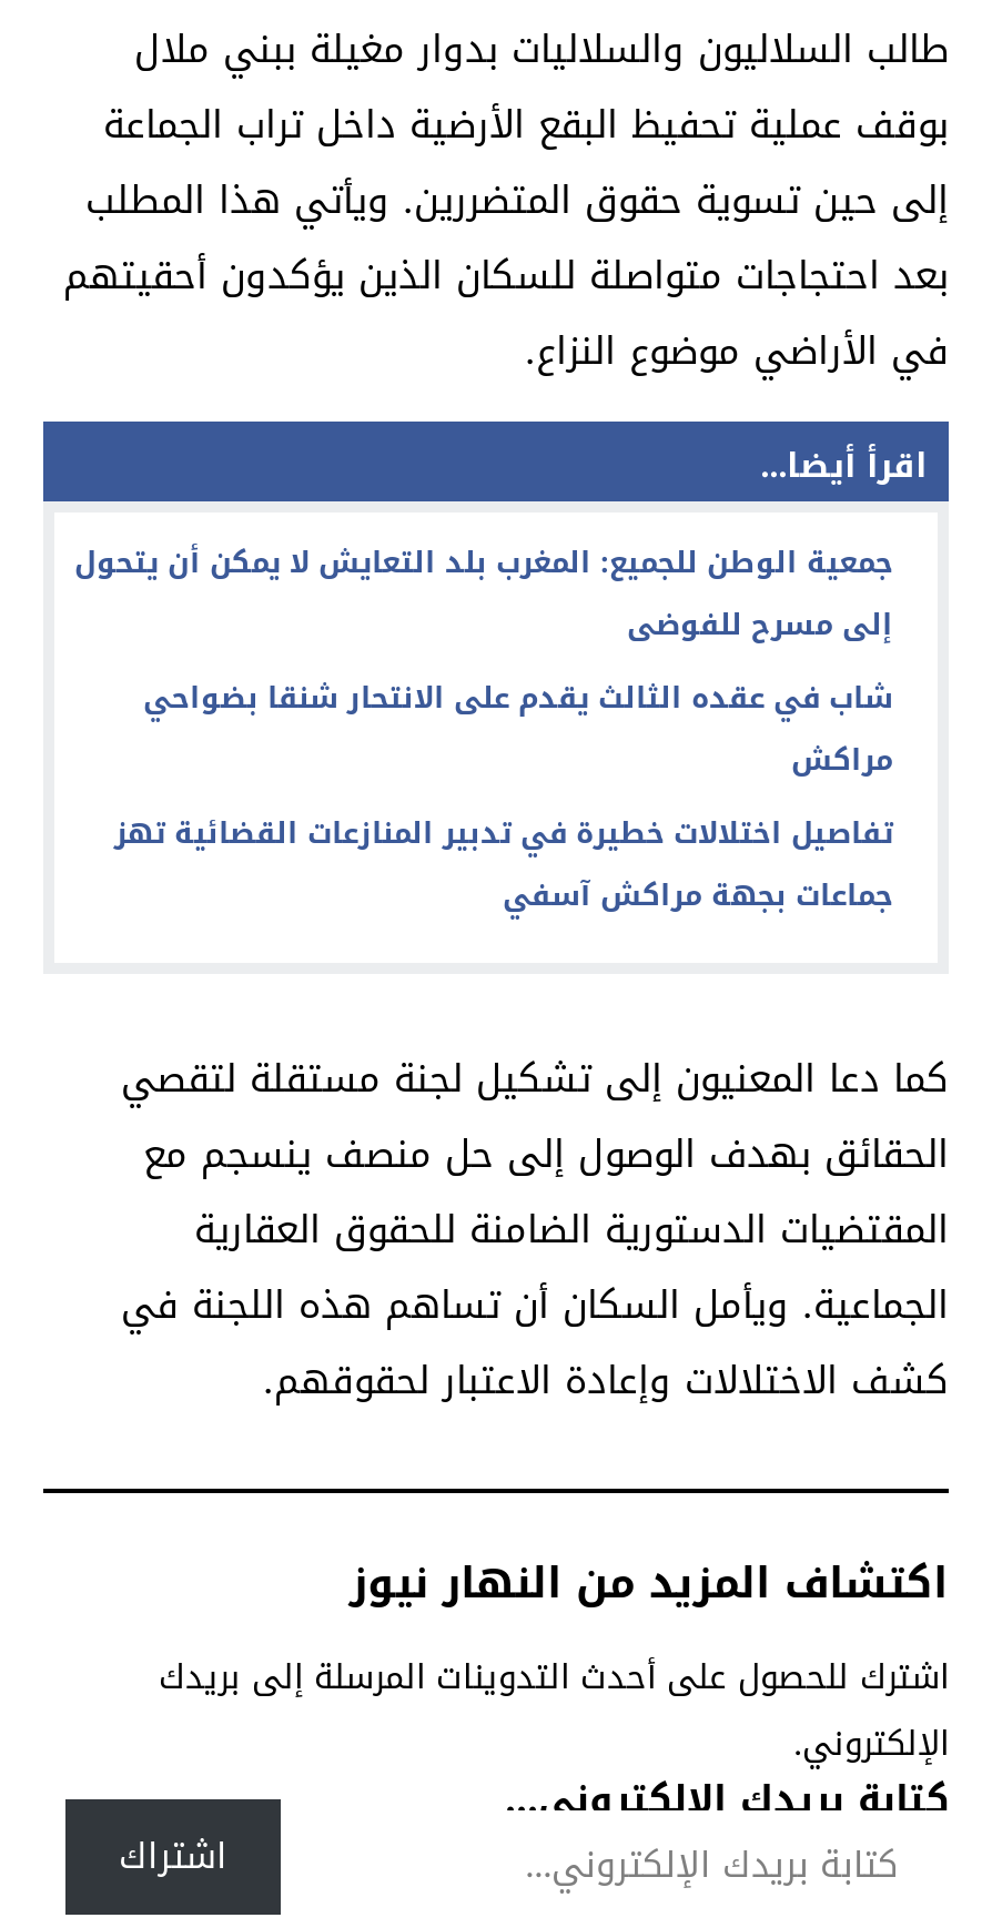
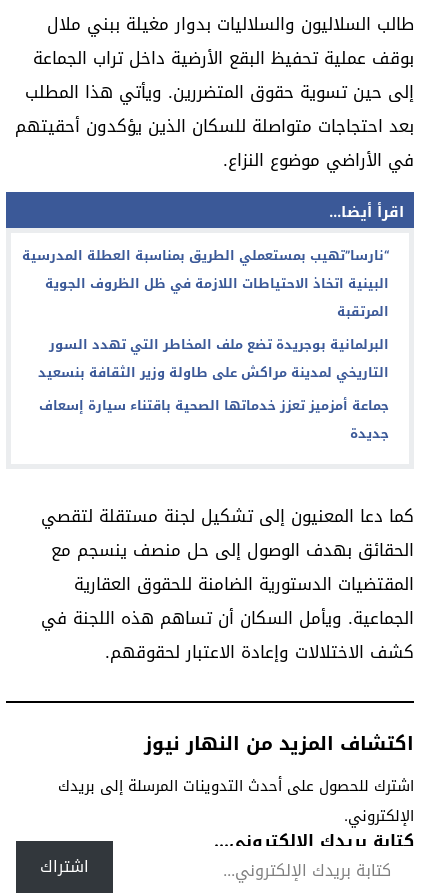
[74,535,893,923] جمعية الوطن للجميع: المغرب بلد التعايش لا يمكن أن يتحول | إلى مسرح للفوضى | شاب في عقده الثالث يقدم على الانتحار شنقا بضواحي | مراكش | تفاصيل اختلالات خطيرة في تدبير المنازعات القضائية تهز | جماعات بجهة مراكش آسفي -> [22,243,389,446] “نارسا”تهيب بمستعملي الطريق بمناسبة العطلة المدرسية | البينية اتخاذ الاحتياطات اللازمة في ظل الظروف الجوية | المرتقبة | البرلمانية بوجريدة تضع ملف المخاطر التي تهدد السور | التاريخي لمدينة مراكش على طاولة وزير الثقافة بنسعيد | جماعة أمزميز تعزز خدماتها الصحية باقتناء سيارة إسعاف | جديدة

